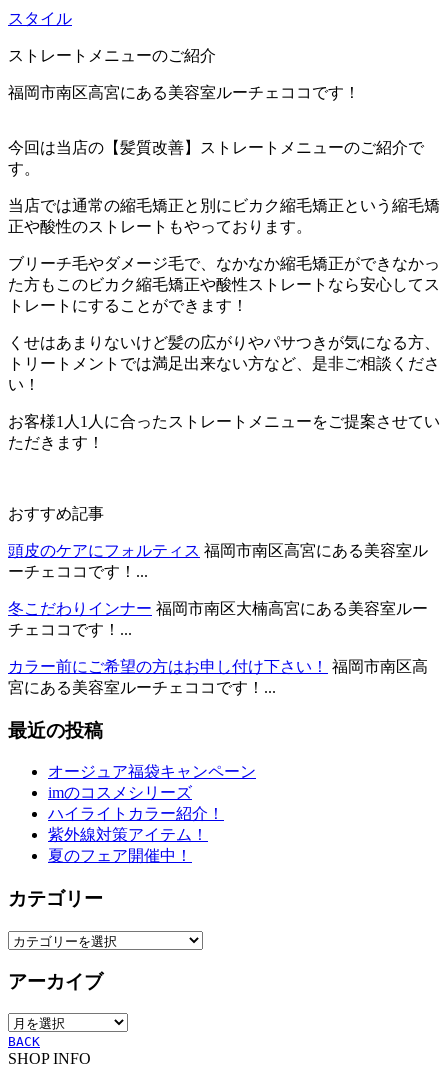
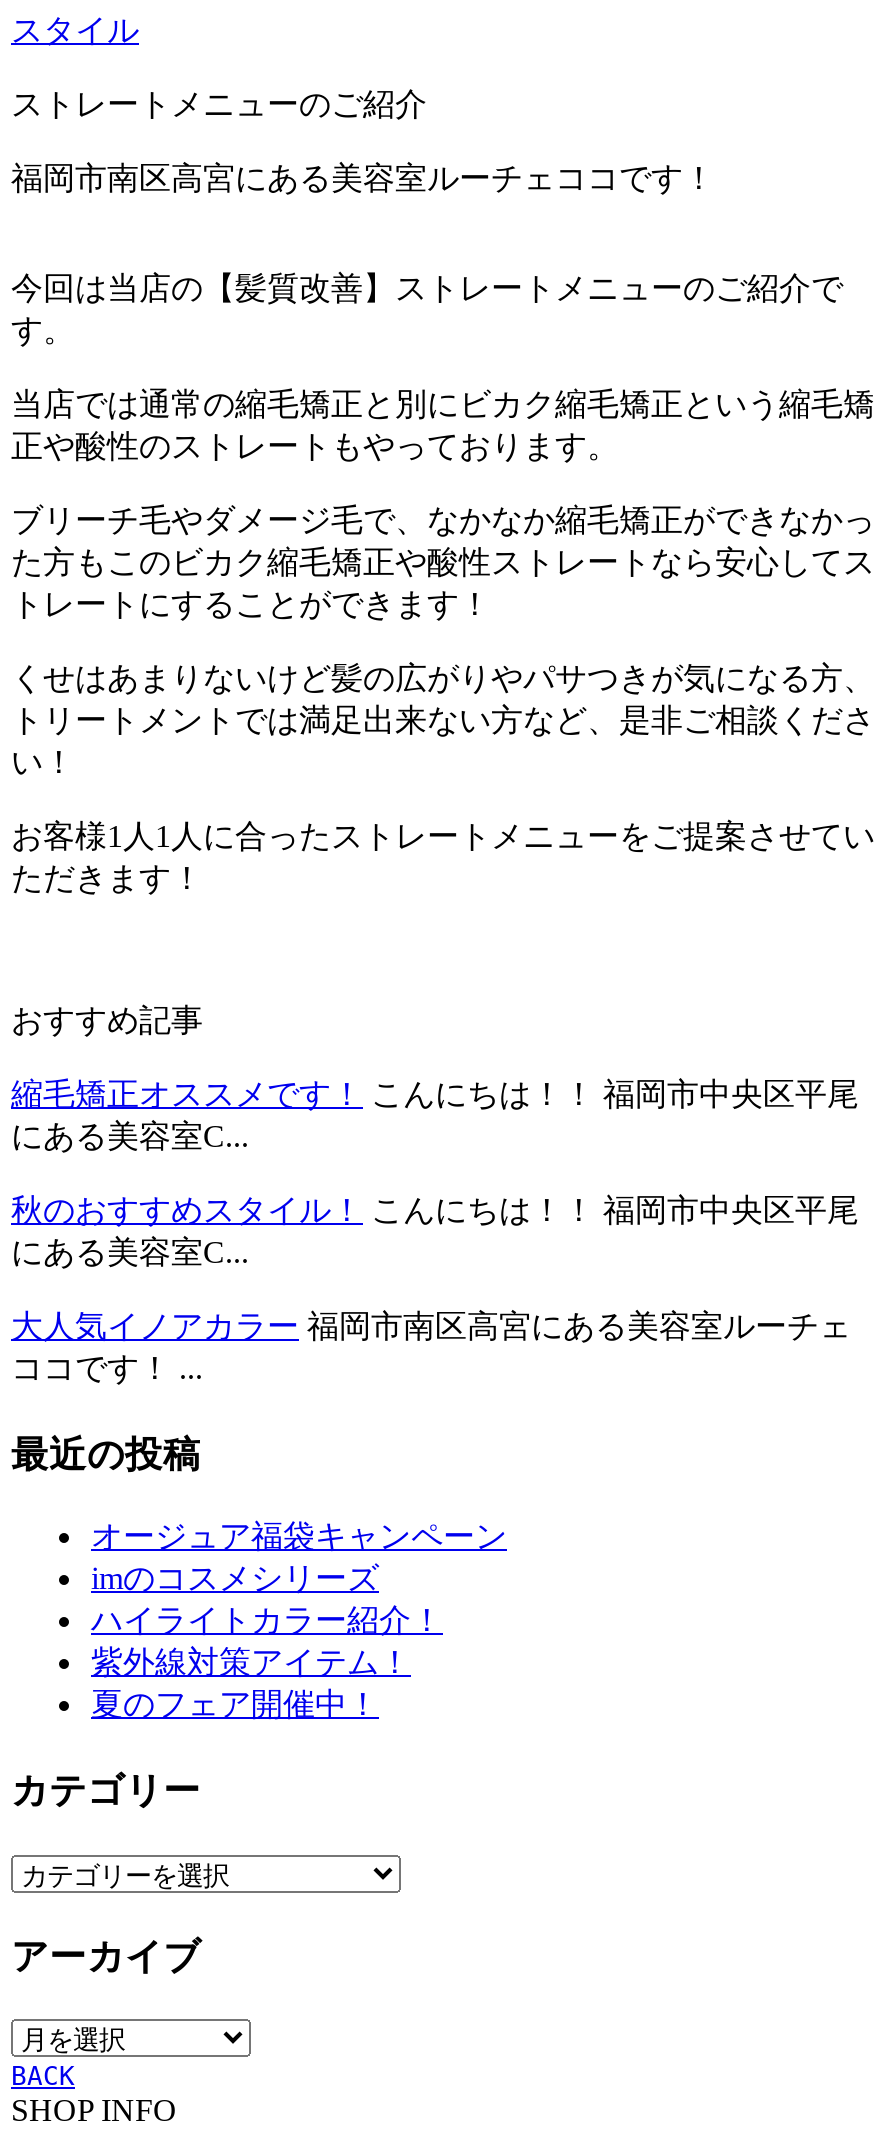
[8,542,428,580] 頭皮のケアにフォルティス 福岡市南区高宮にある美容室ル | ーチェココです！... -> [11,1077,859,1153] 縮毛矯正オススメです！ こんにちは！！ 福岡市中央区平尾 | にある美容室C...
[8,600,428,638] 冬こだわりインナー 福岡市南区大楠高宮にある美容室ルー | チェココです！... -> [11,1193,859,1269] 秋のおすすめスタイル！ こんにちは！！ 福岡市中央区平尾 | にある美容室C...
[8,658,428,696] カラー前にご希望の方はお申し付け下さい！ 福岡市南区高 | 宮にある美容室ルーチェココです！... -> [11,1309,851,1385] 大人気イノアカラー 福岡市南区高宮にある美容室ルーチェ | ココです！ ...

